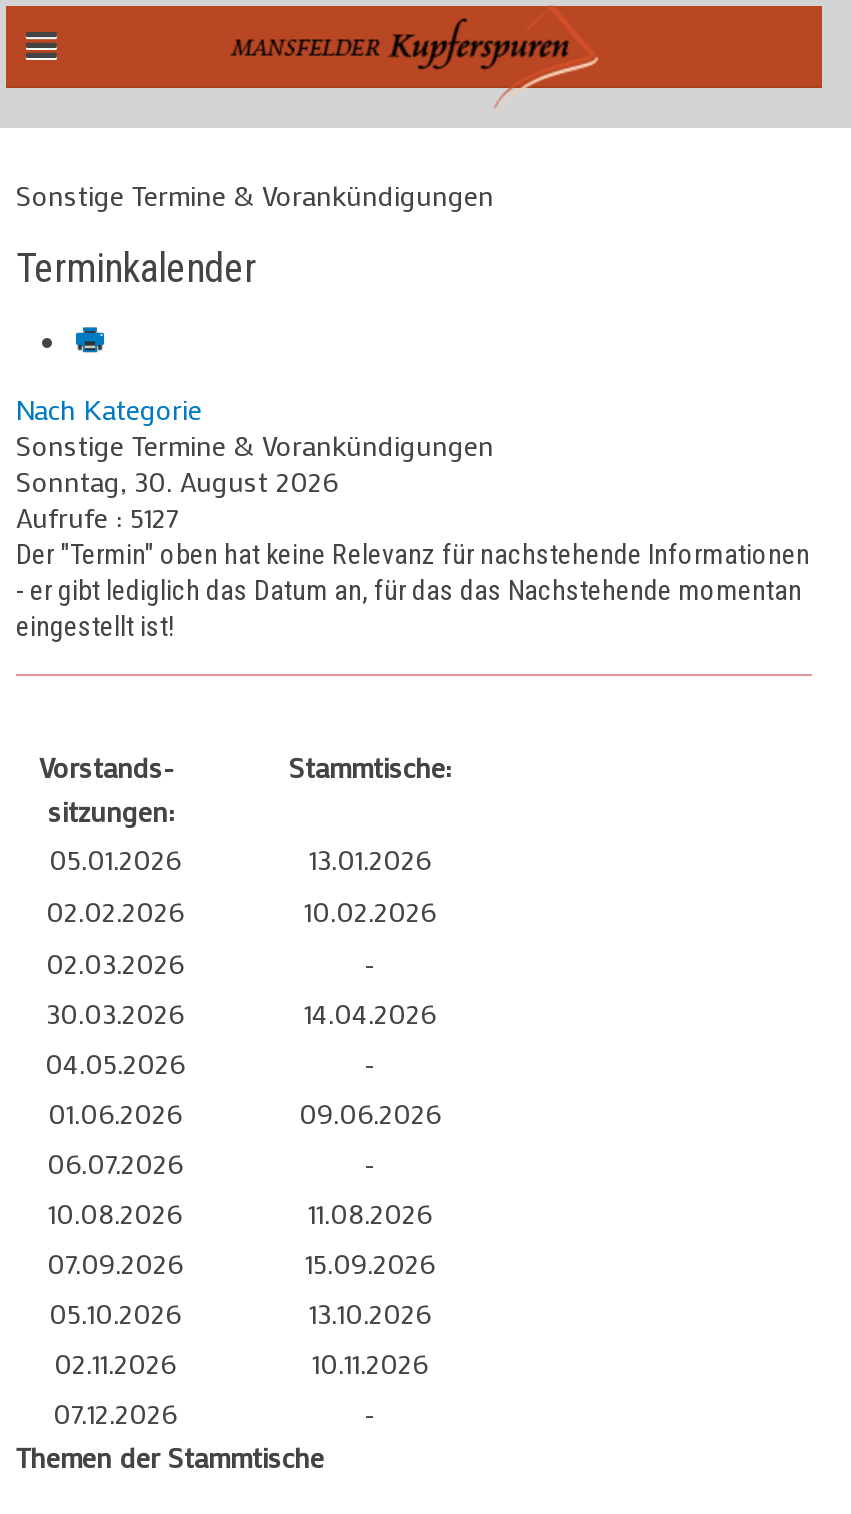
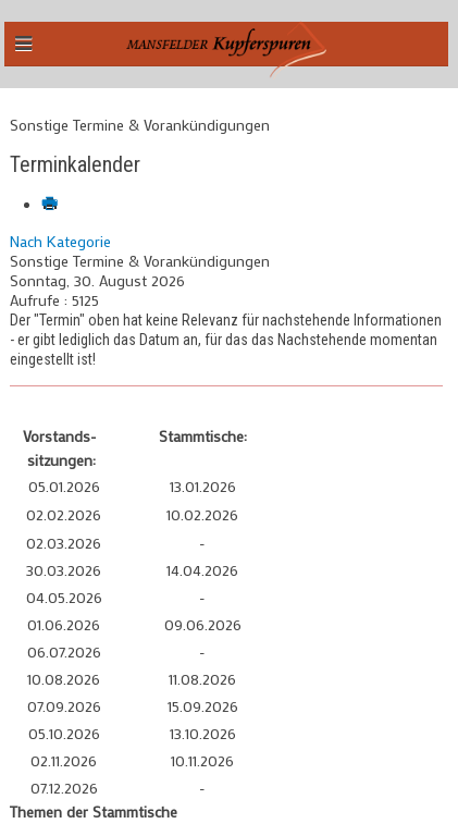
[16,498,178,536] Aufrufe: 5127 -> [10,290,99,310] Aufrufe: 5125

